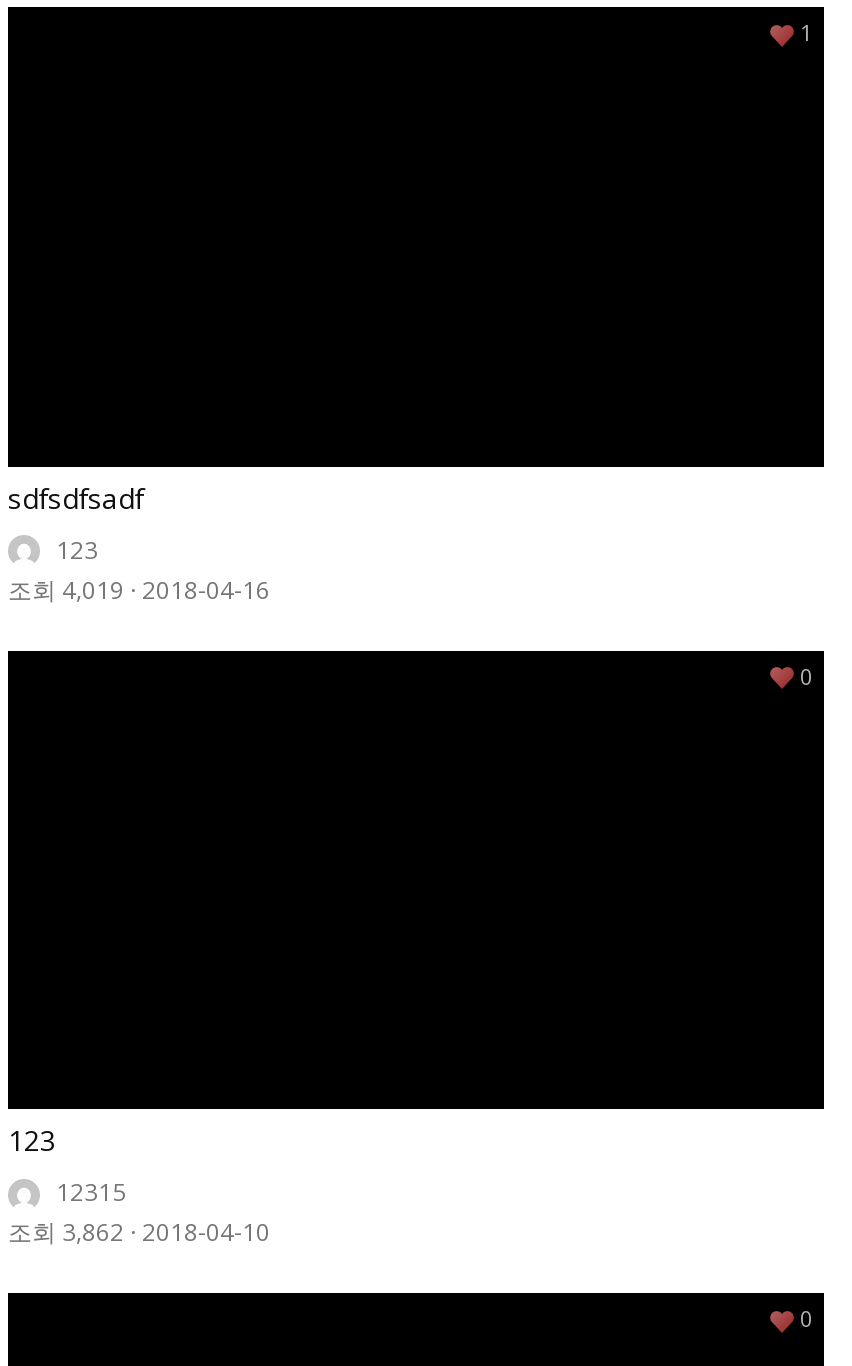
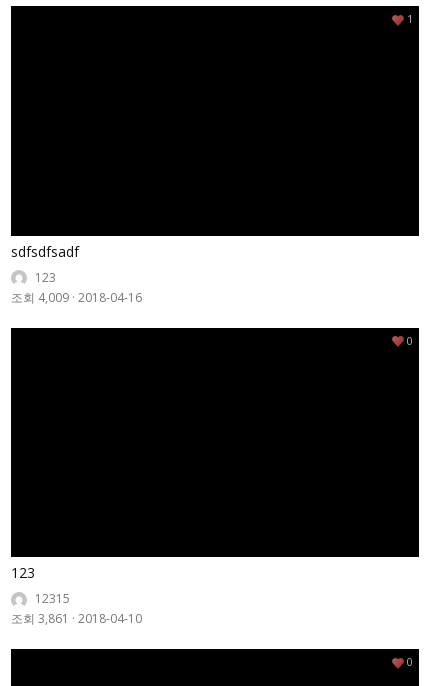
[8,572,270,606] 조회 4,019 · 2018-04-16 -> [11,289,142,306] 조회 4,009 · 2018-04-16
[8,1215,270,1249] 조회 3,862 · 2018-04-10 -> [11,610,142,627] 조회 3,861 · 2018-04-10

